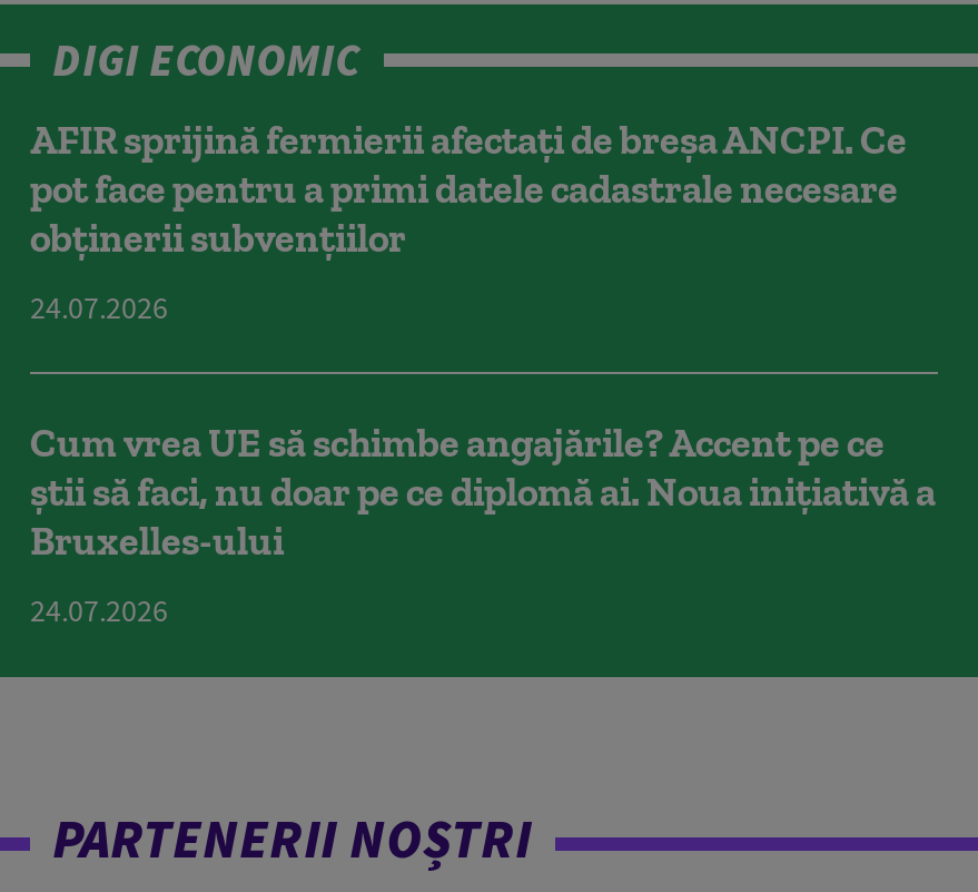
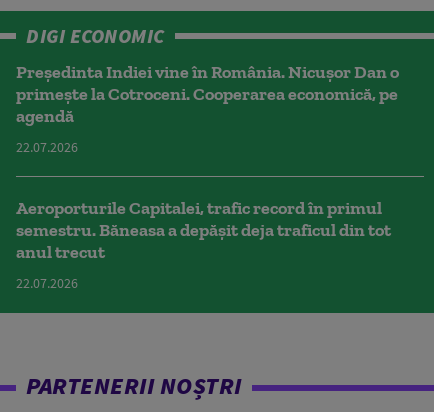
[30,116,907,263] AFIR sprijină fermierii afectați de breșa ANCPI. Ce | pot face pentru a primi datele cadastrale necesare | obținerii subvențiilor -> [16,61,399,127] Președinta Indiei vine în România. Nicușor Dan o | primește la Cotroceni. Cooperarea economică, pe | agendă
[30,288,168,328] 24.07.2026 -> [16,138,78,156] 22.07.2026
[30,419,936,566] Cum vrea UE să schimbe angajările? Accent pe ce | știi să faci, nu doar pe ce diplomă ai. Noua inițiativă a | Bruxelles-ului -> [16,197,391,263] Aeroporturile Capitalei, trafic record în primul | semestru. Băneasa a depășit deja traficul din tot | anul trecut
[30,591,168,631] 24.07.2026 -> [16,274,78,292] 22.07.2026

